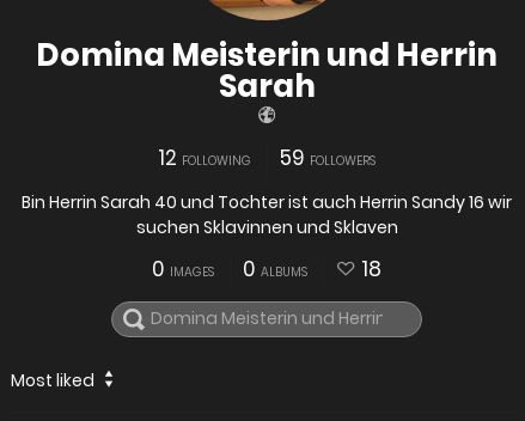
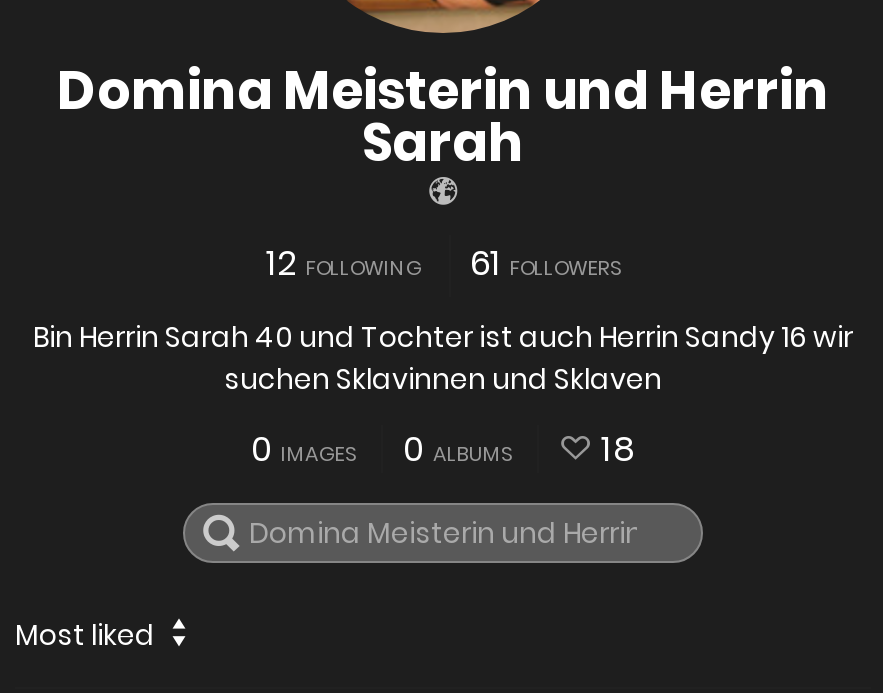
[280,144,376,172] 59 FOLLOWERS -> [470,240,620,288] 61 FOLLOWERS

